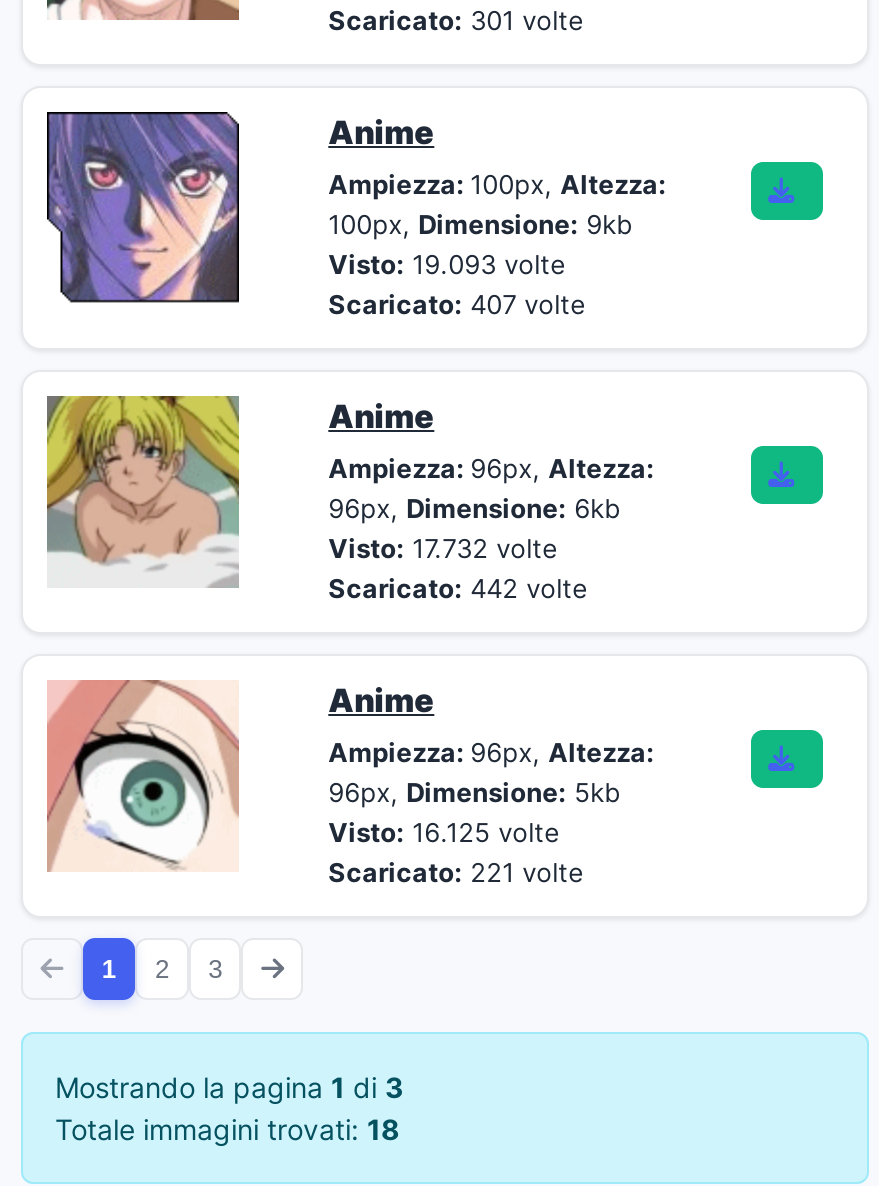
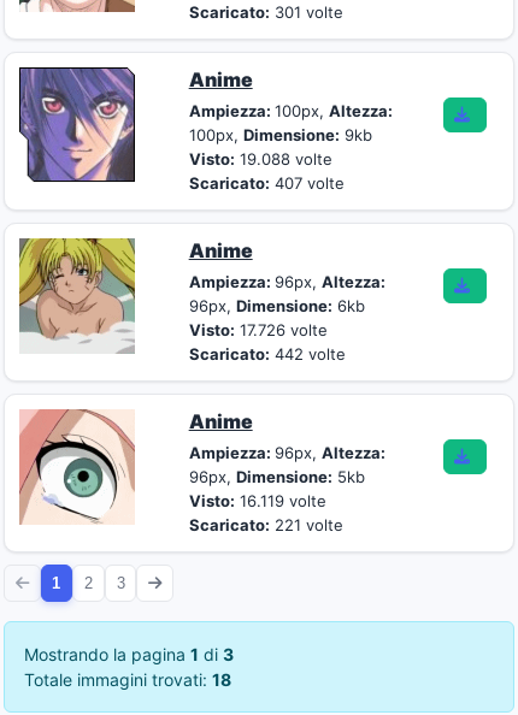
[328,248,566,280] Visto: 19.093 volte -> [189,149,332,169] Visto: 19.088 volte
[328,532,558,564] Visto: 17.732 volte -> [189,320,327,339] Visto: 17.726 volte
[328,816,560,848] Visto: 16.125 volte -> [189,491,326,510] Visto: 16.119 volte

